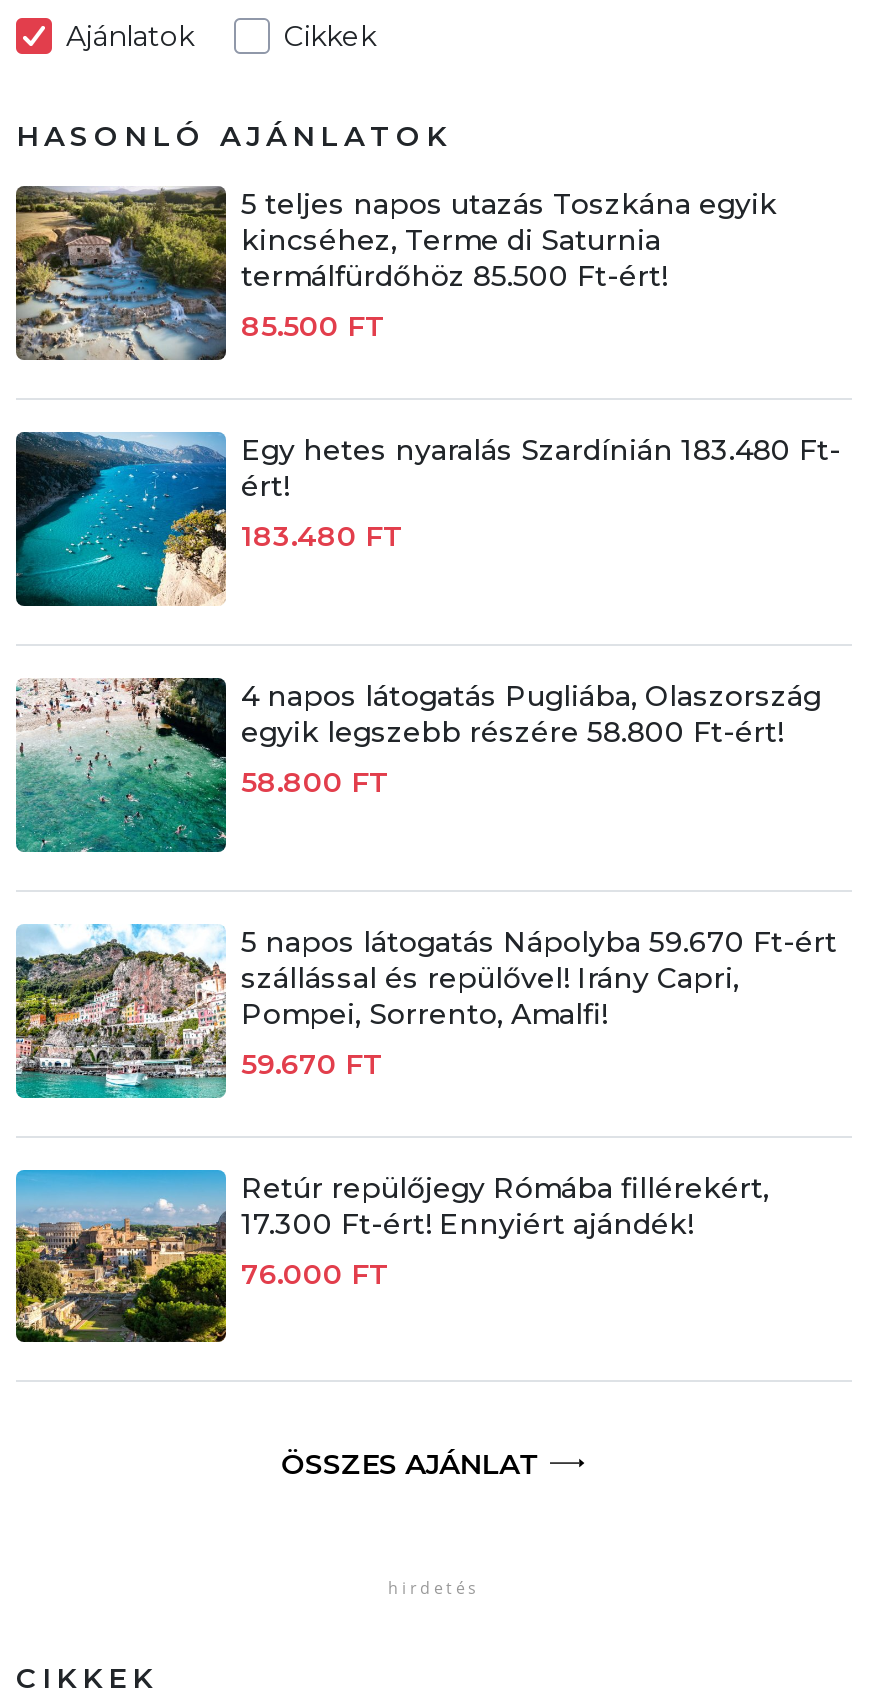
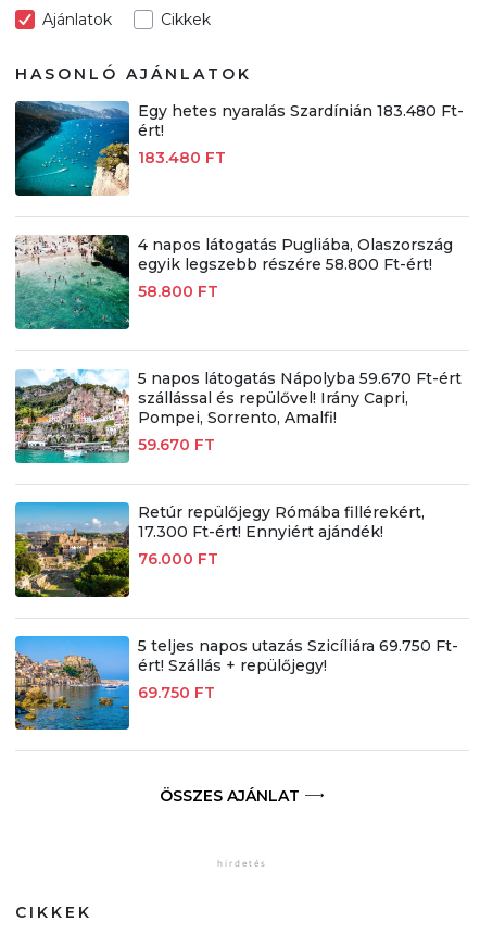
[14,186,777,362] [image] | 5 teljes napos utazás Toszkána egyik | kincséhez, Terme di Saturnia | termálfürdőhöz 85.500 Ft-ért! | 85.500 FT -> none
moved [14,428,841,1291] -> [14,99,463,568]: [image] | Egy hetes nyaralás Szardínián 183.480 Ft- | ért! | ... | 17.300 Ft-ért! Ennyiért ajándék! | 76.000 FT
none -> [14,636,458,731] [image] | 5 teljes napos utazás Szicíliára 69.750 Ft- | ért! Szállás + repülőjegy! | 69.750 FT

